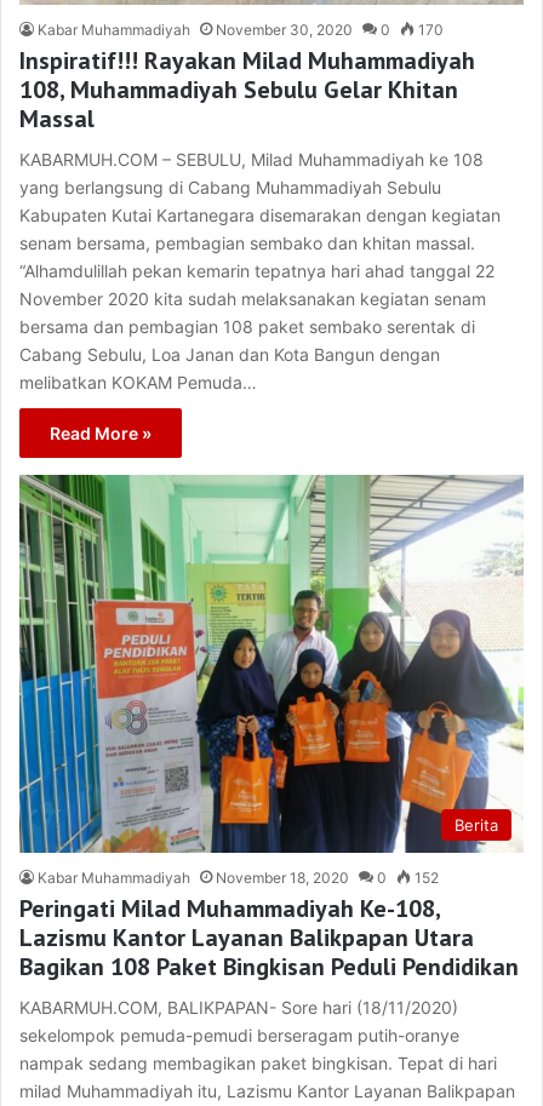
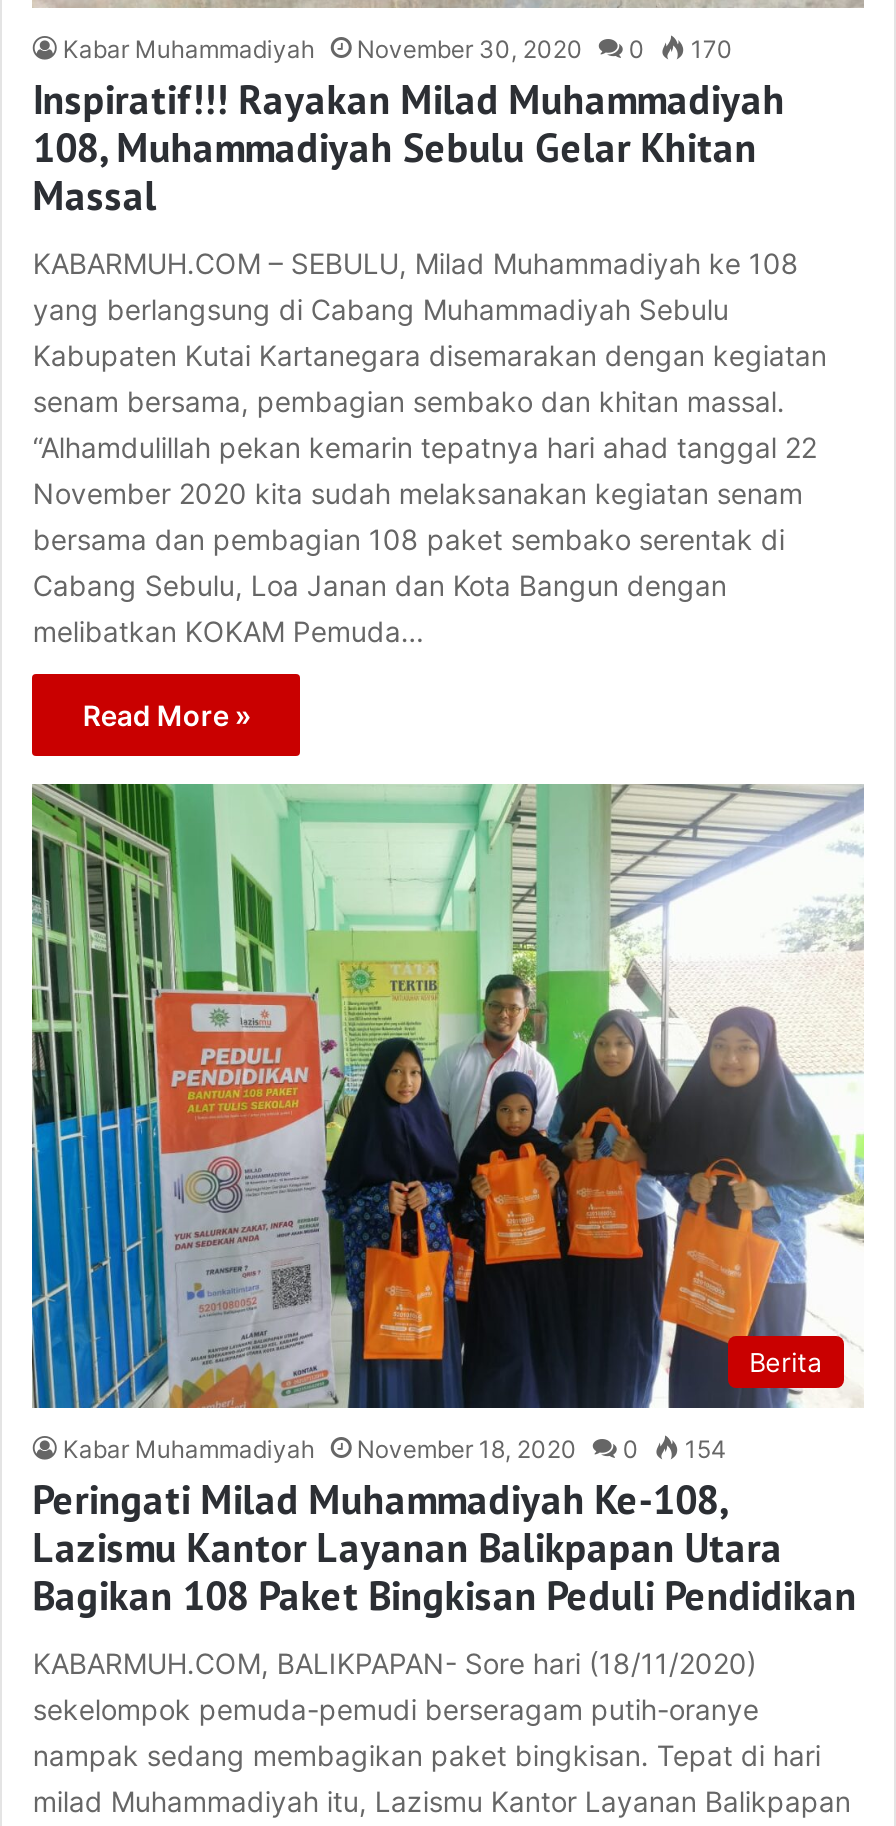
[38,868,439,886] Kabar Muhammadiyah November 18, 2020 0 152 -> [63,1433,727,1463] Kabar Muhammadiyah November 18, 2020 0 154

